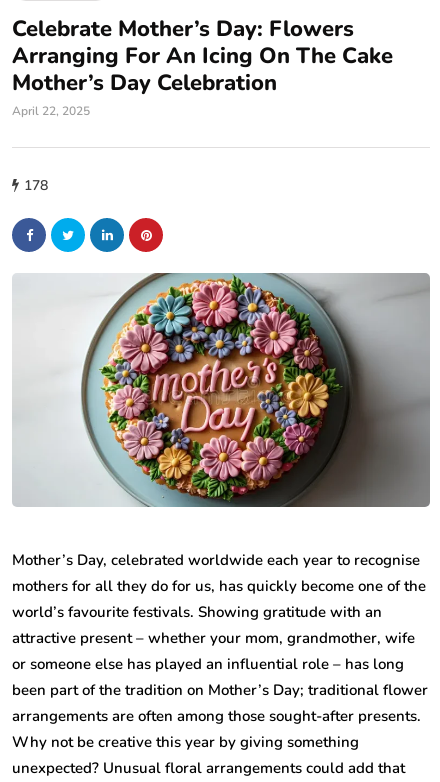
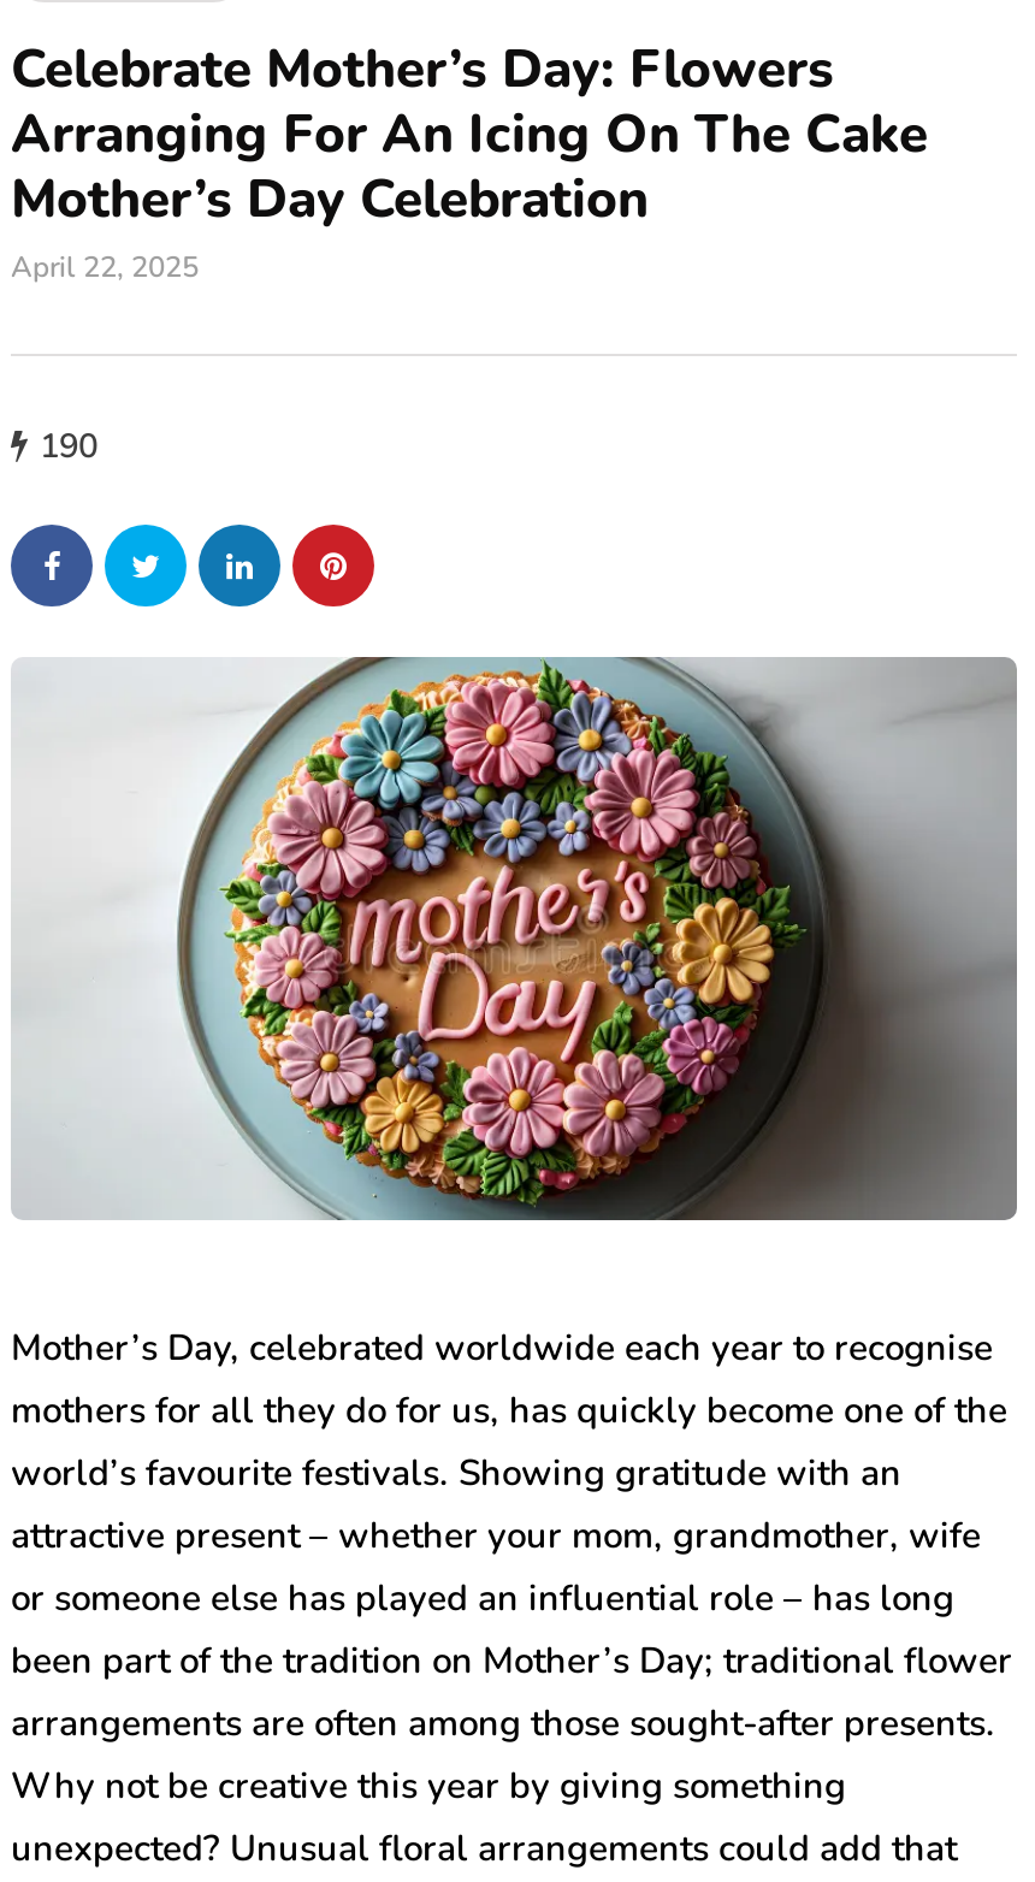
[24,175,48,194] 178 -> [40,422,97,468] 190

